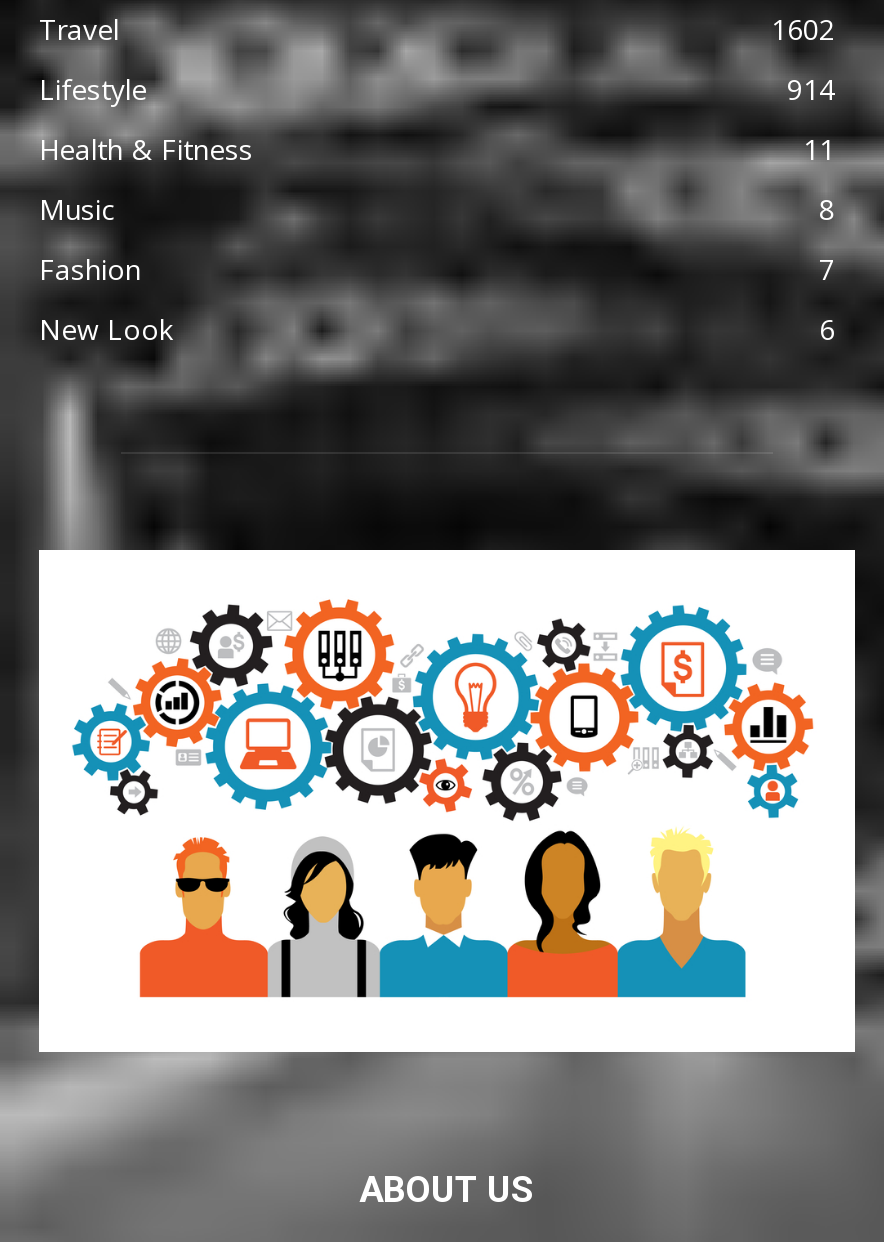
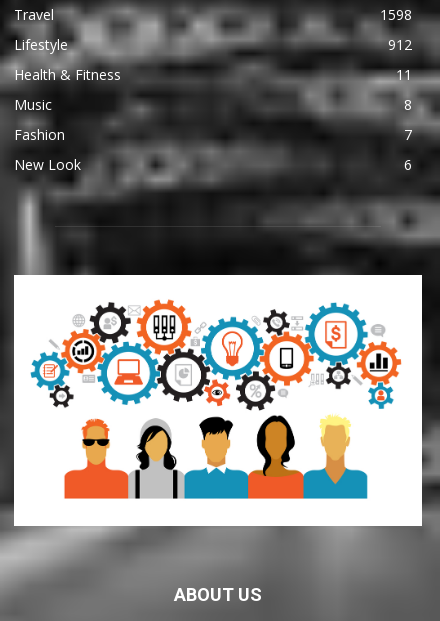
[771,11,835,49] 1602 -> [380,5,412,24] 1598
[787,71,835,109] 914 -> [388,35,412,54] 912

